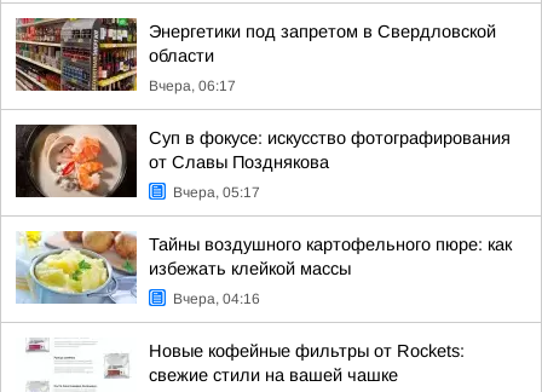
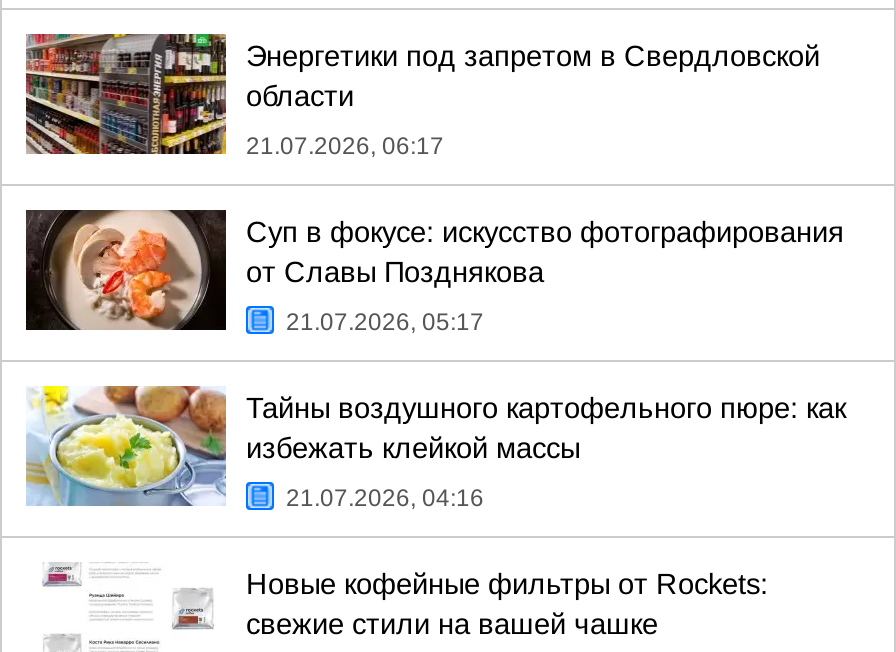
[149,77,236,94] Вчера, 06:17 -> [246,132,444,160] 21.07.2026, 06:17
[173,184,260,201] Вчера, 05:17 -> [286,308,484,336] 21.07.2026, 05:17
[173,290,260,307] Вчера, 04:16 -> [286,484,484,512] 21.07.2026, 04:16

